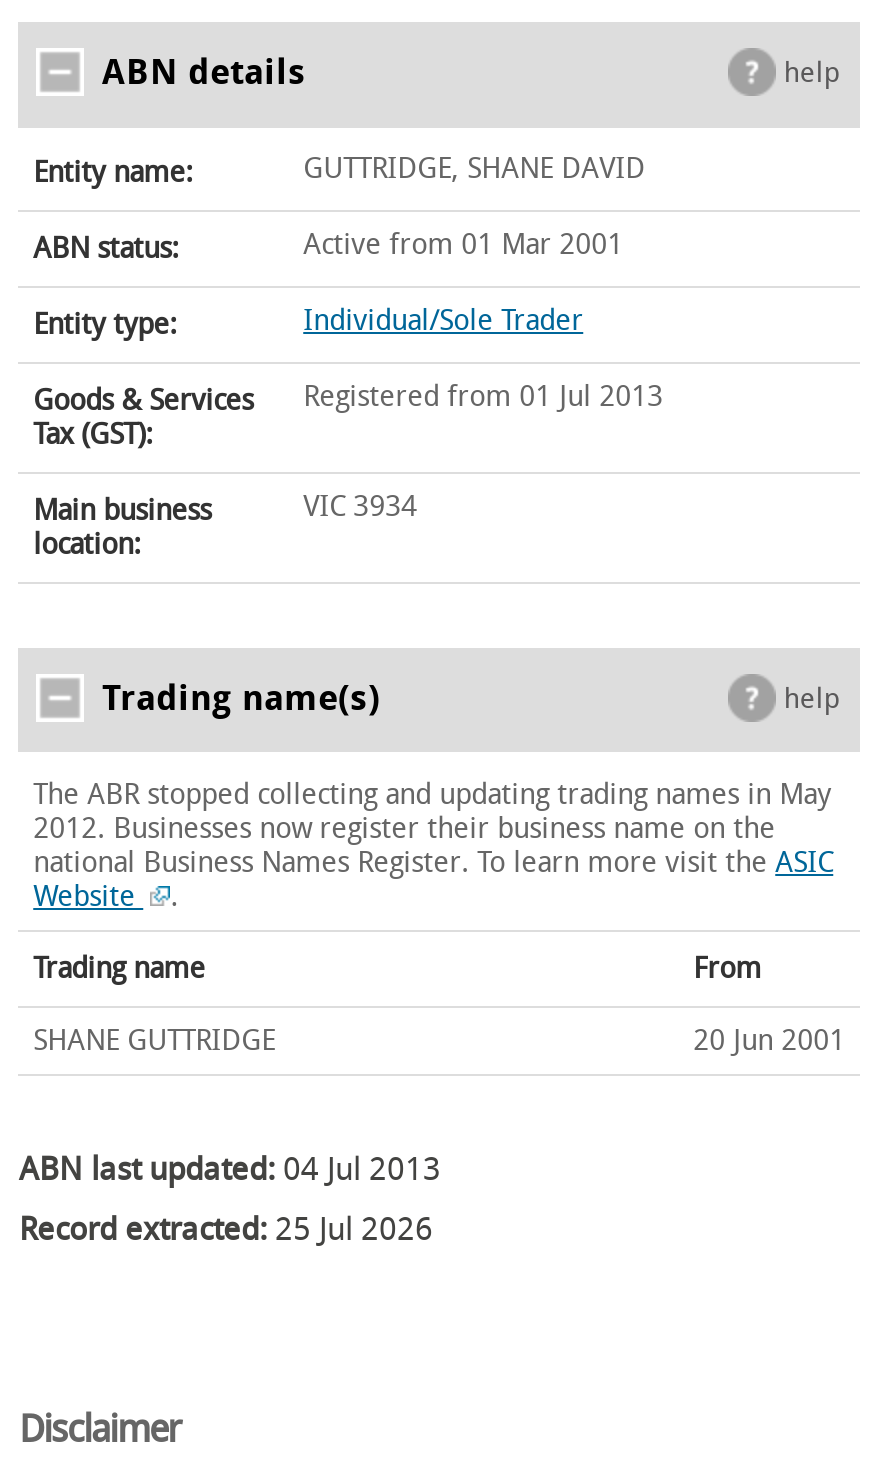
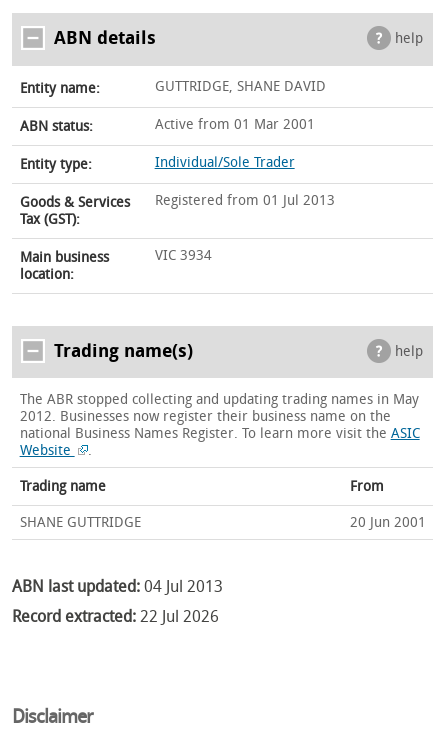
[19,1209,433,1247] Record extracted: 25 Jul 2026 -> [12,607,219,626] Record extracted: 22 Jul 2026

